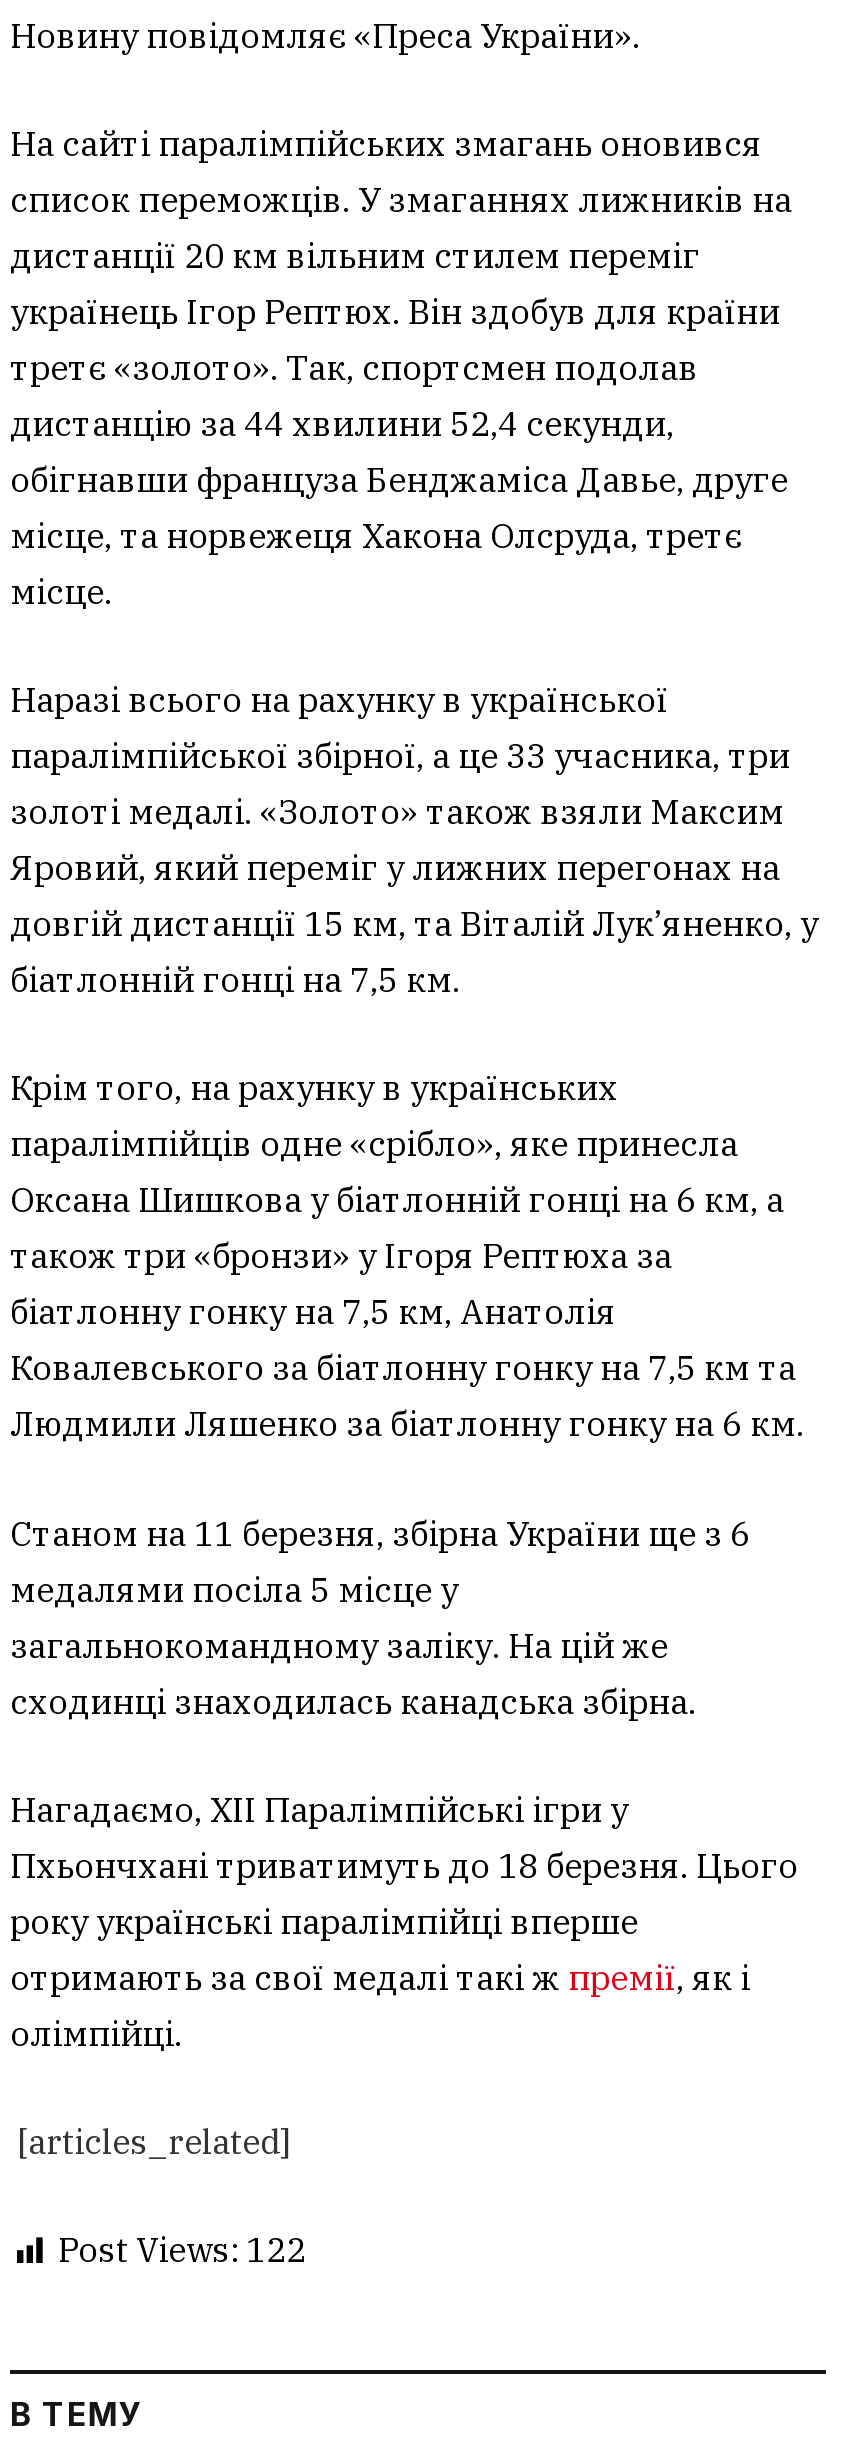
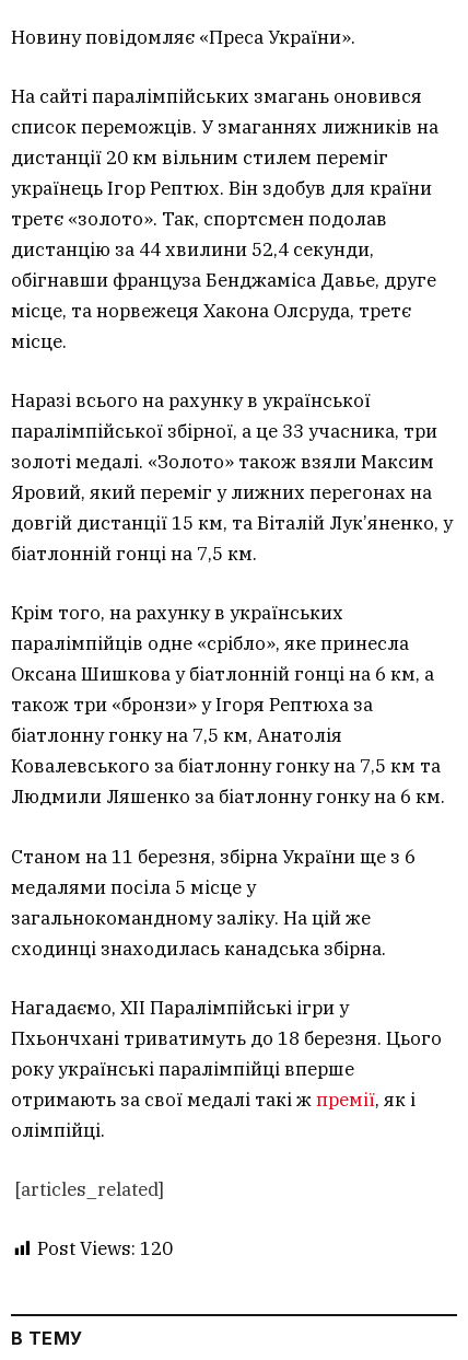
[58,2228,306,2272] Post Views: 122 -> [37,1236,173,1260] Post Views: 120

